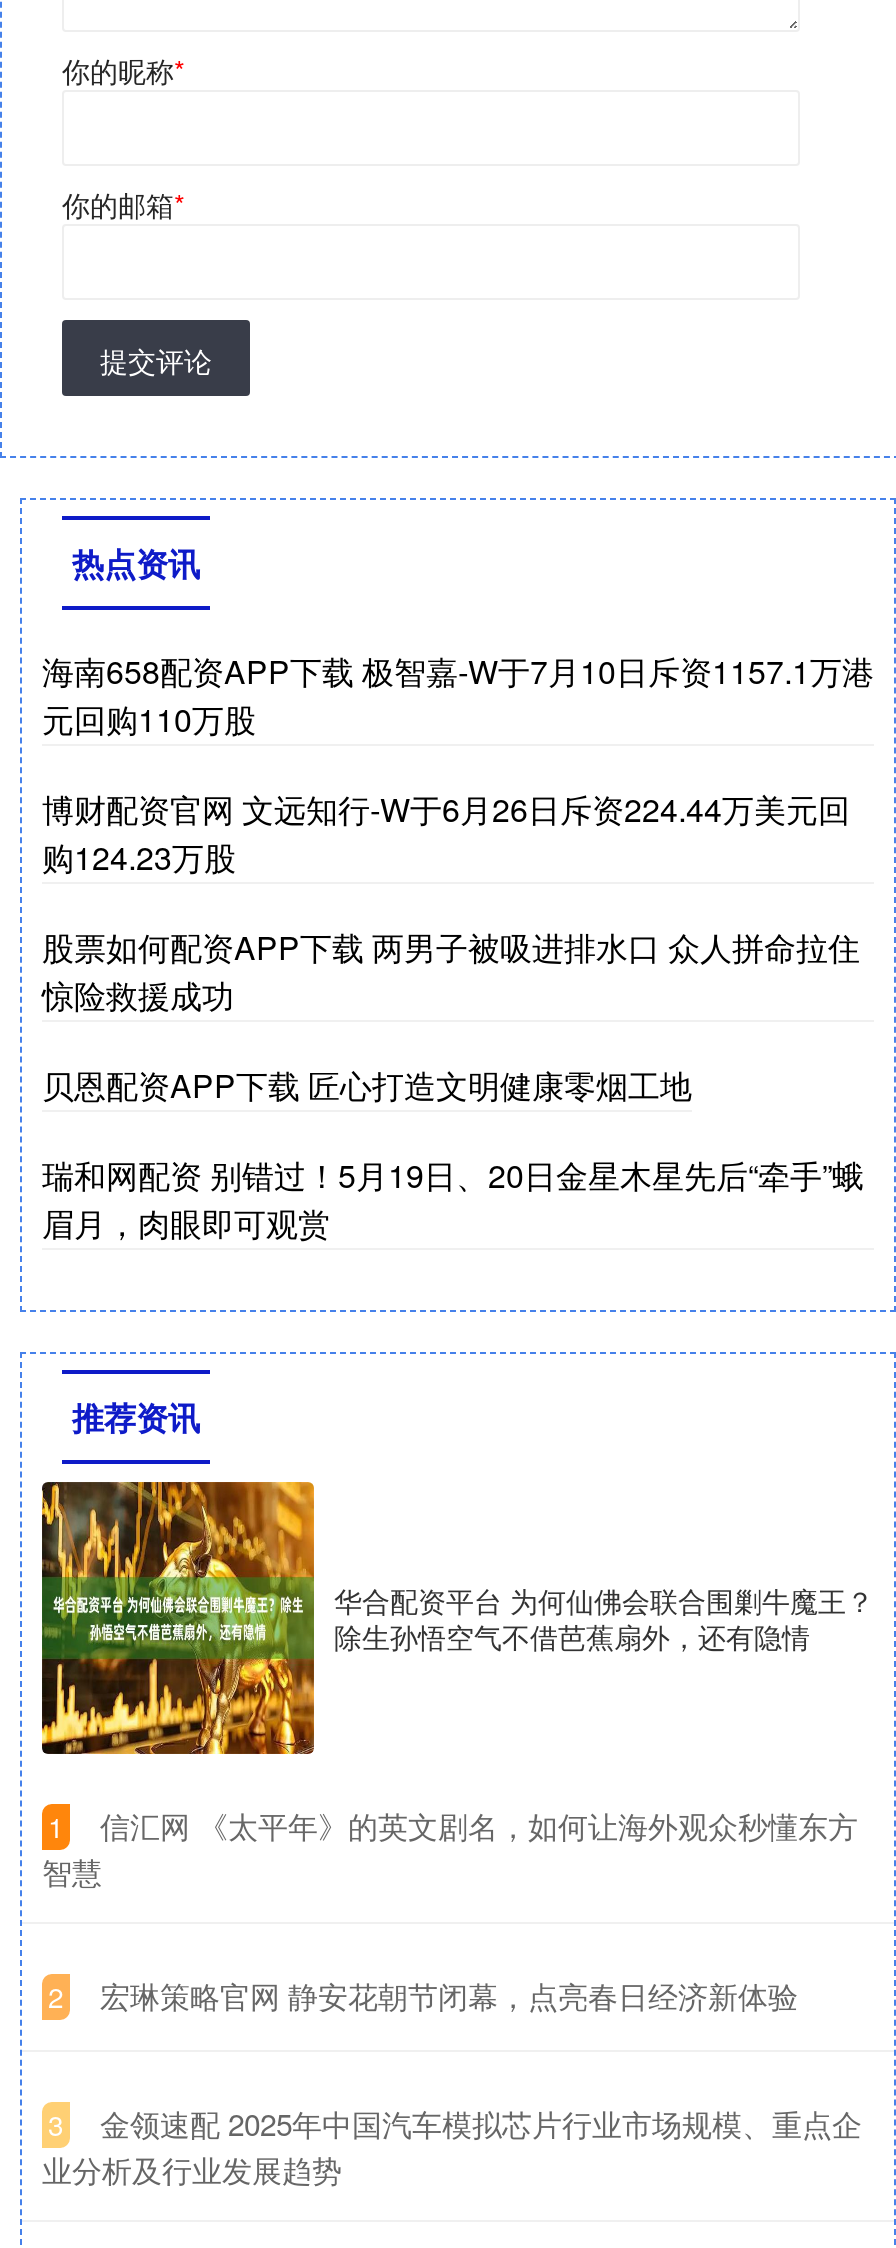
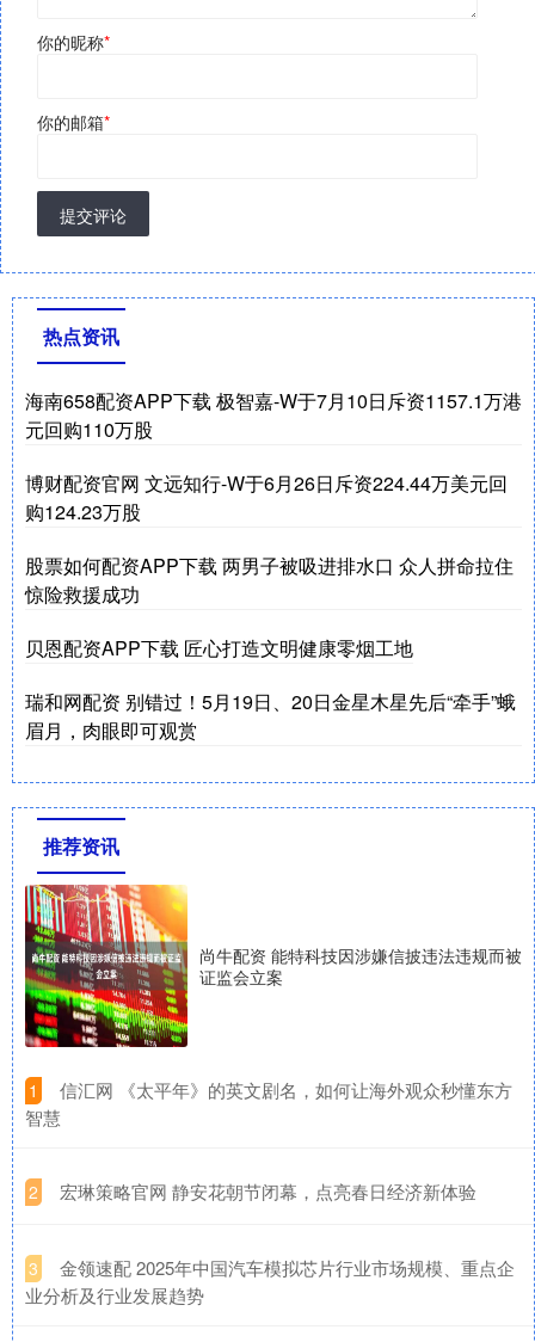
[40,1480,874,1756] [image] | 华合配资平台 为何仙佛会联合围剿牛魔王？ | 除生孙悟空气不借芭蕉扇外，还有隐情 -> [24,884,522,1048] [image] | 尚牛配资 能特科技因涉嫌信披违法违规而被 | 证监会立案

